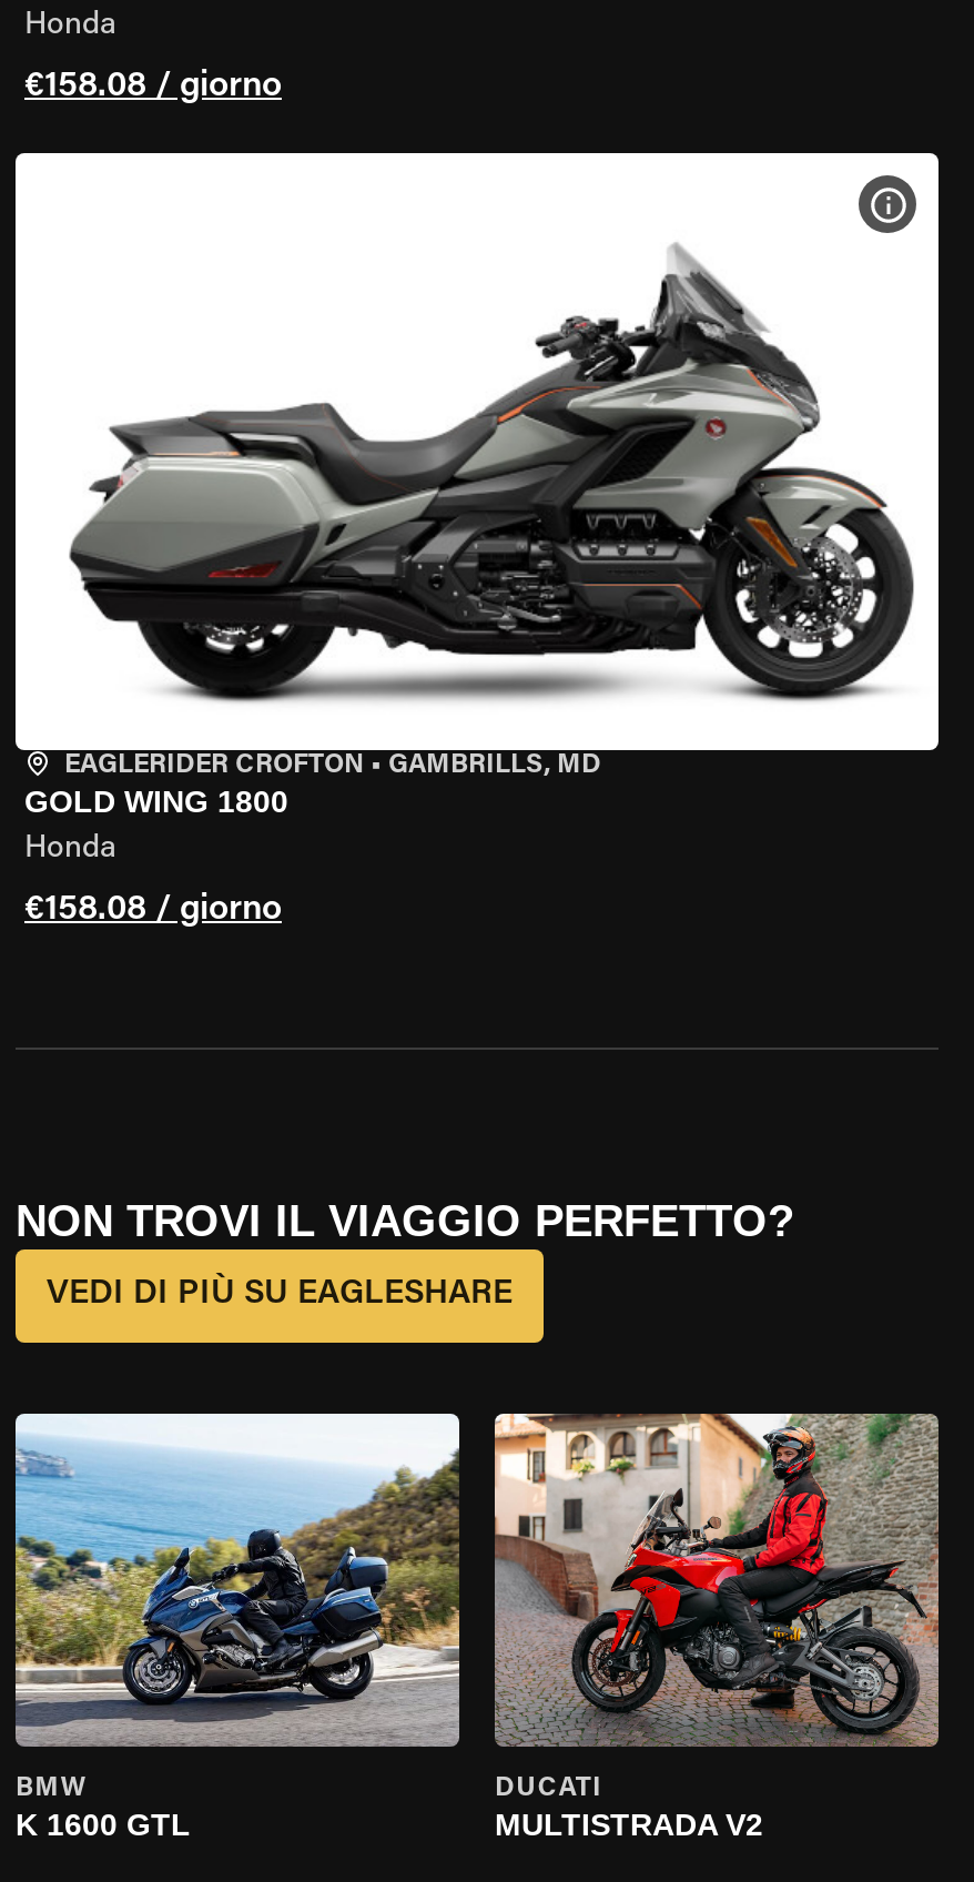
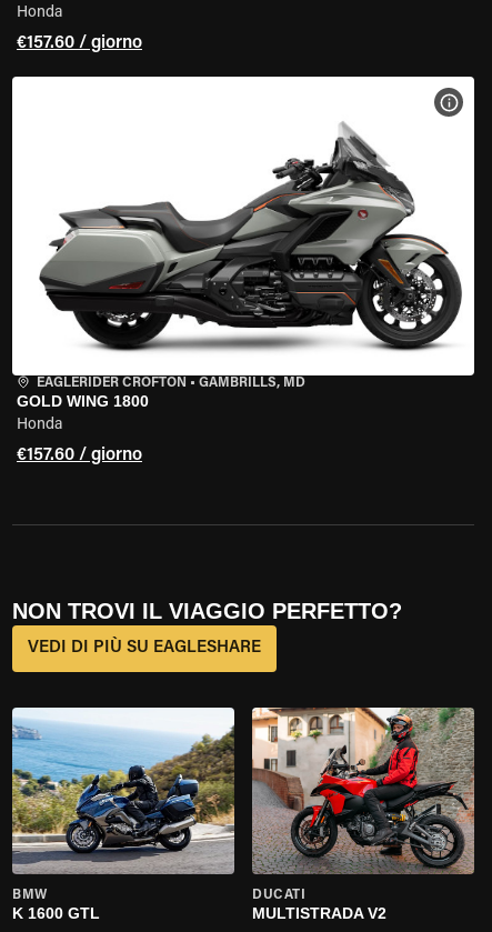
[24,69,282,104] €158.08 / giorno -> [17,34,142,52] €157.60 / giorno
[24,892,282,928] €158.08 / giorno -> [17,447,142,464] €157.60 / giorno

